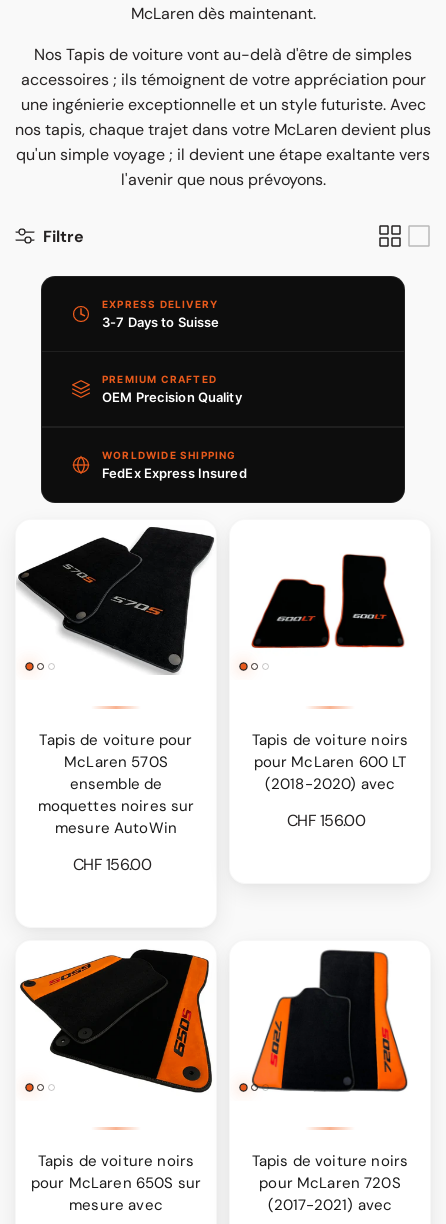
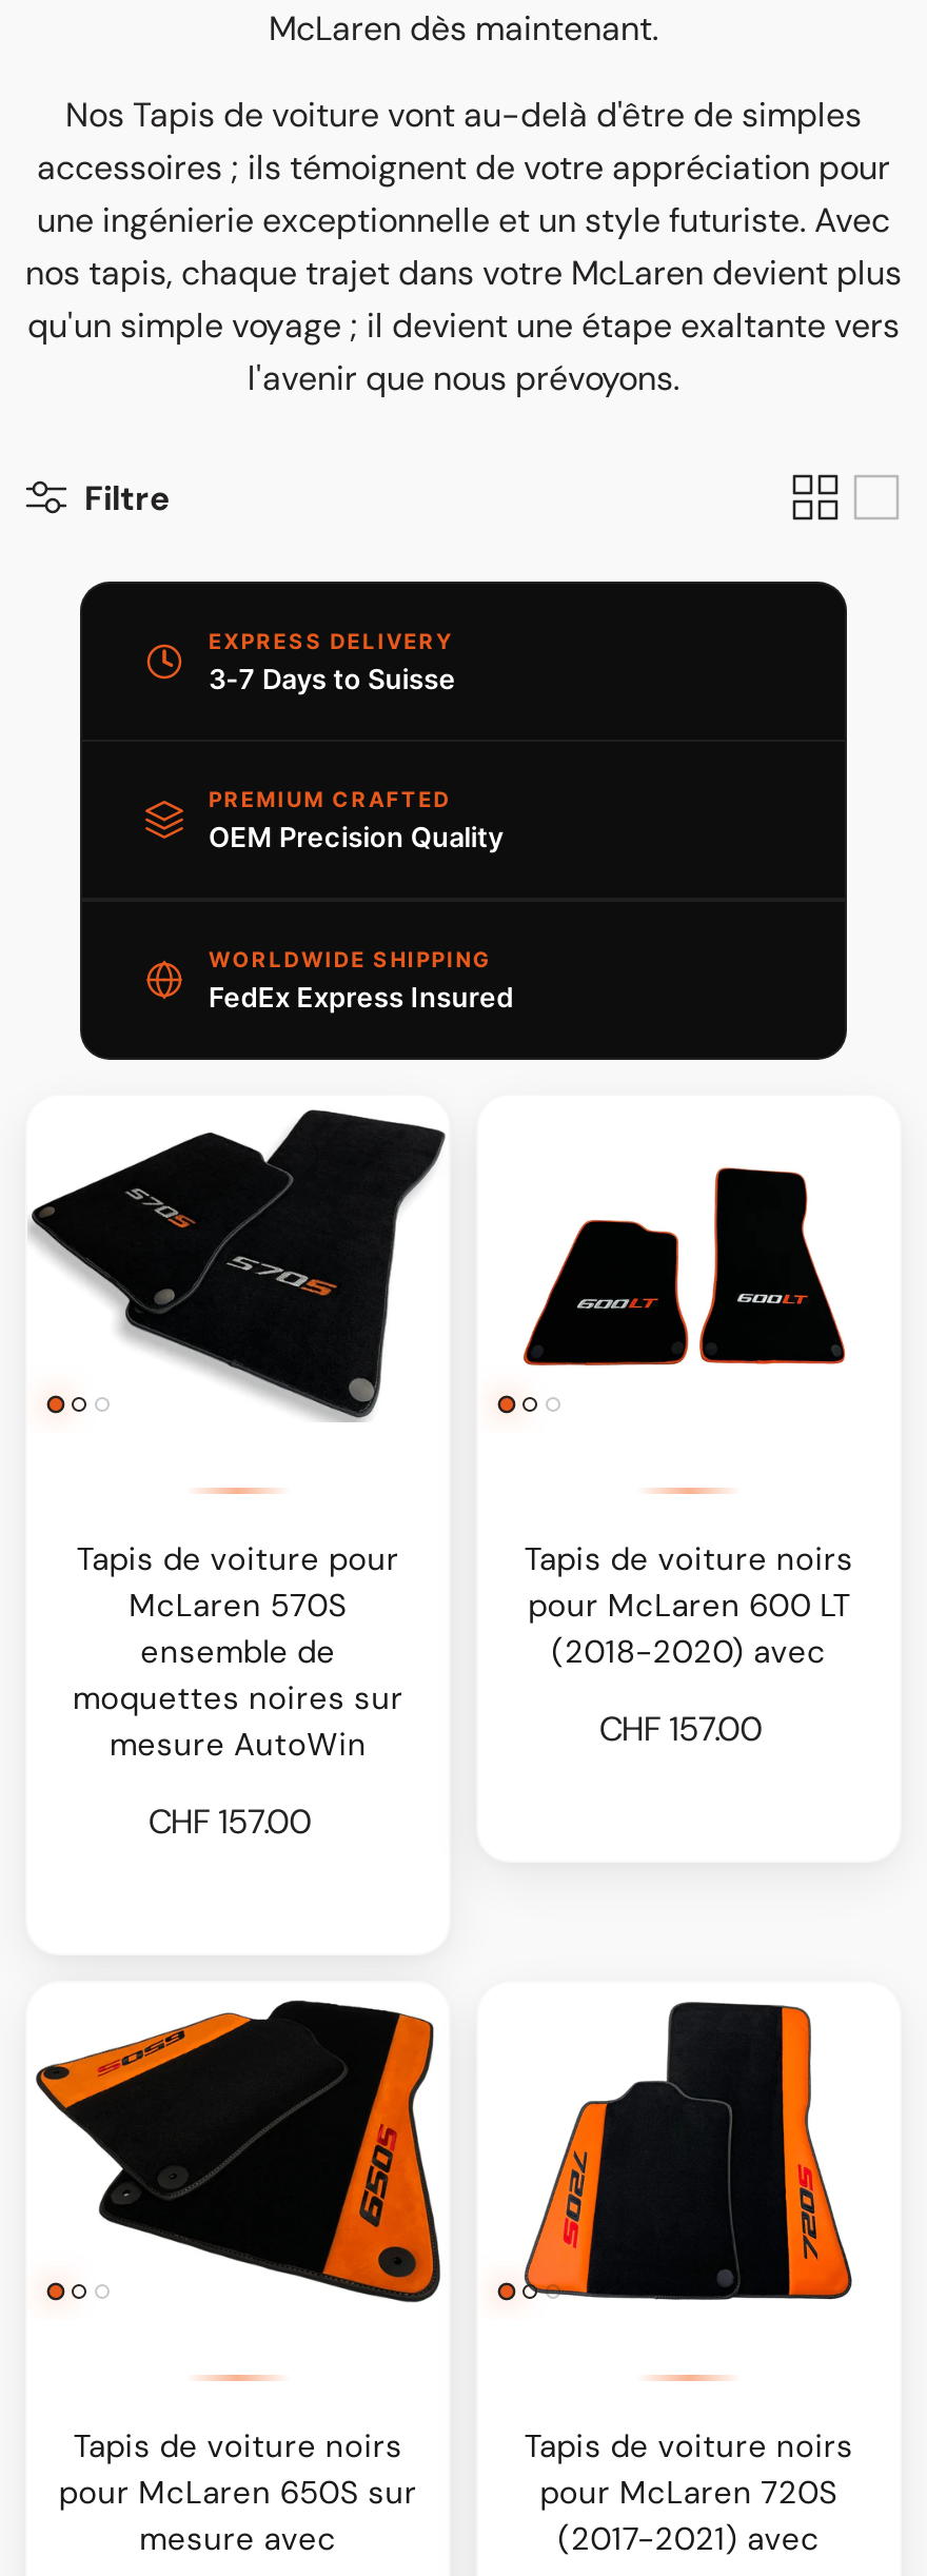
[287,810,365,831] CHF 156.00 -> [599,1707,762,1751] CHF 157.00
[73,854,151,875] CHF 156.00 -> [148,1800,311,1844] CHF 157.00

